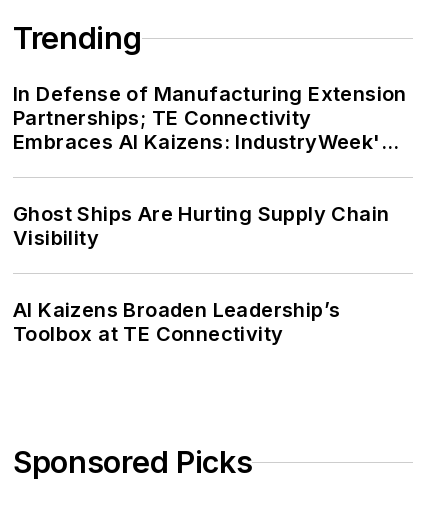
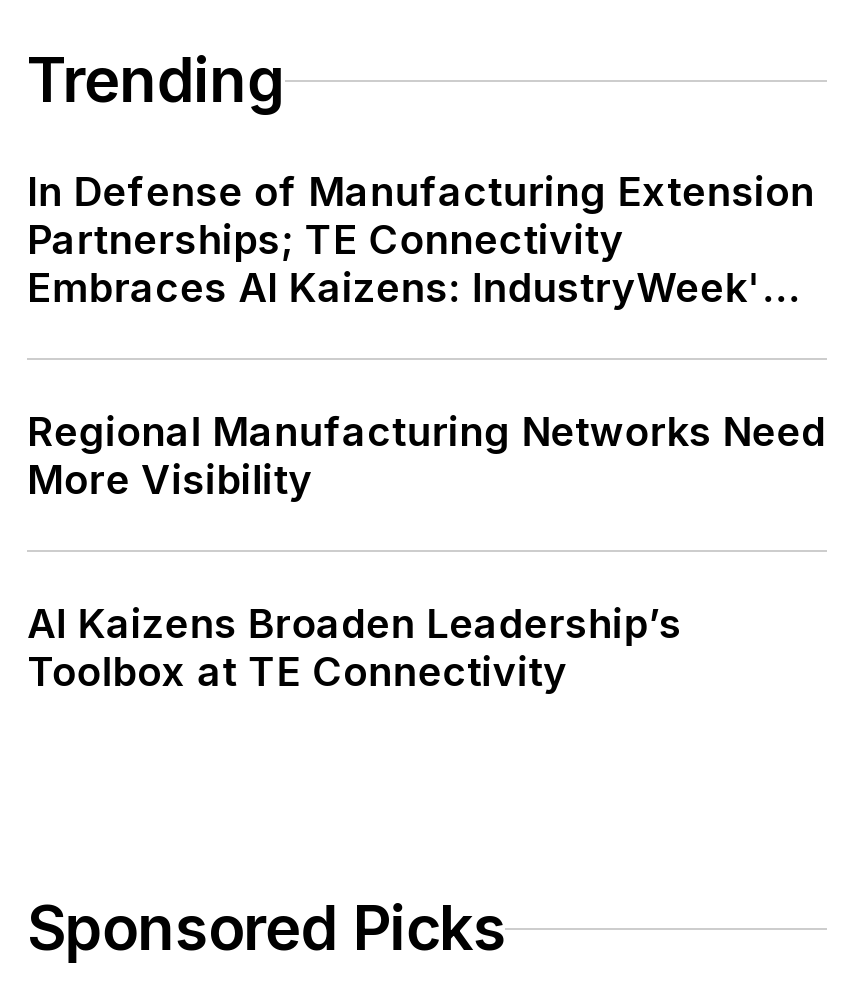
[13,202,389,250] Ghost Ships Are Hurting Supply Chain | Visibility -> [27,408,826,504] Regional Manufacturing Networks Need | More Visibility

